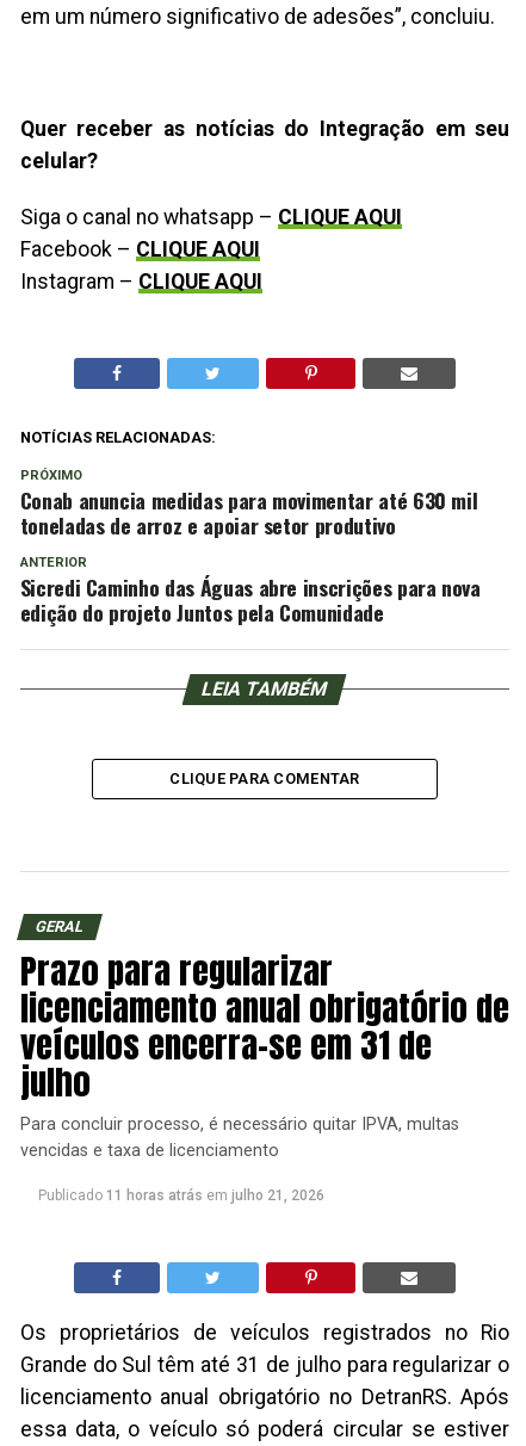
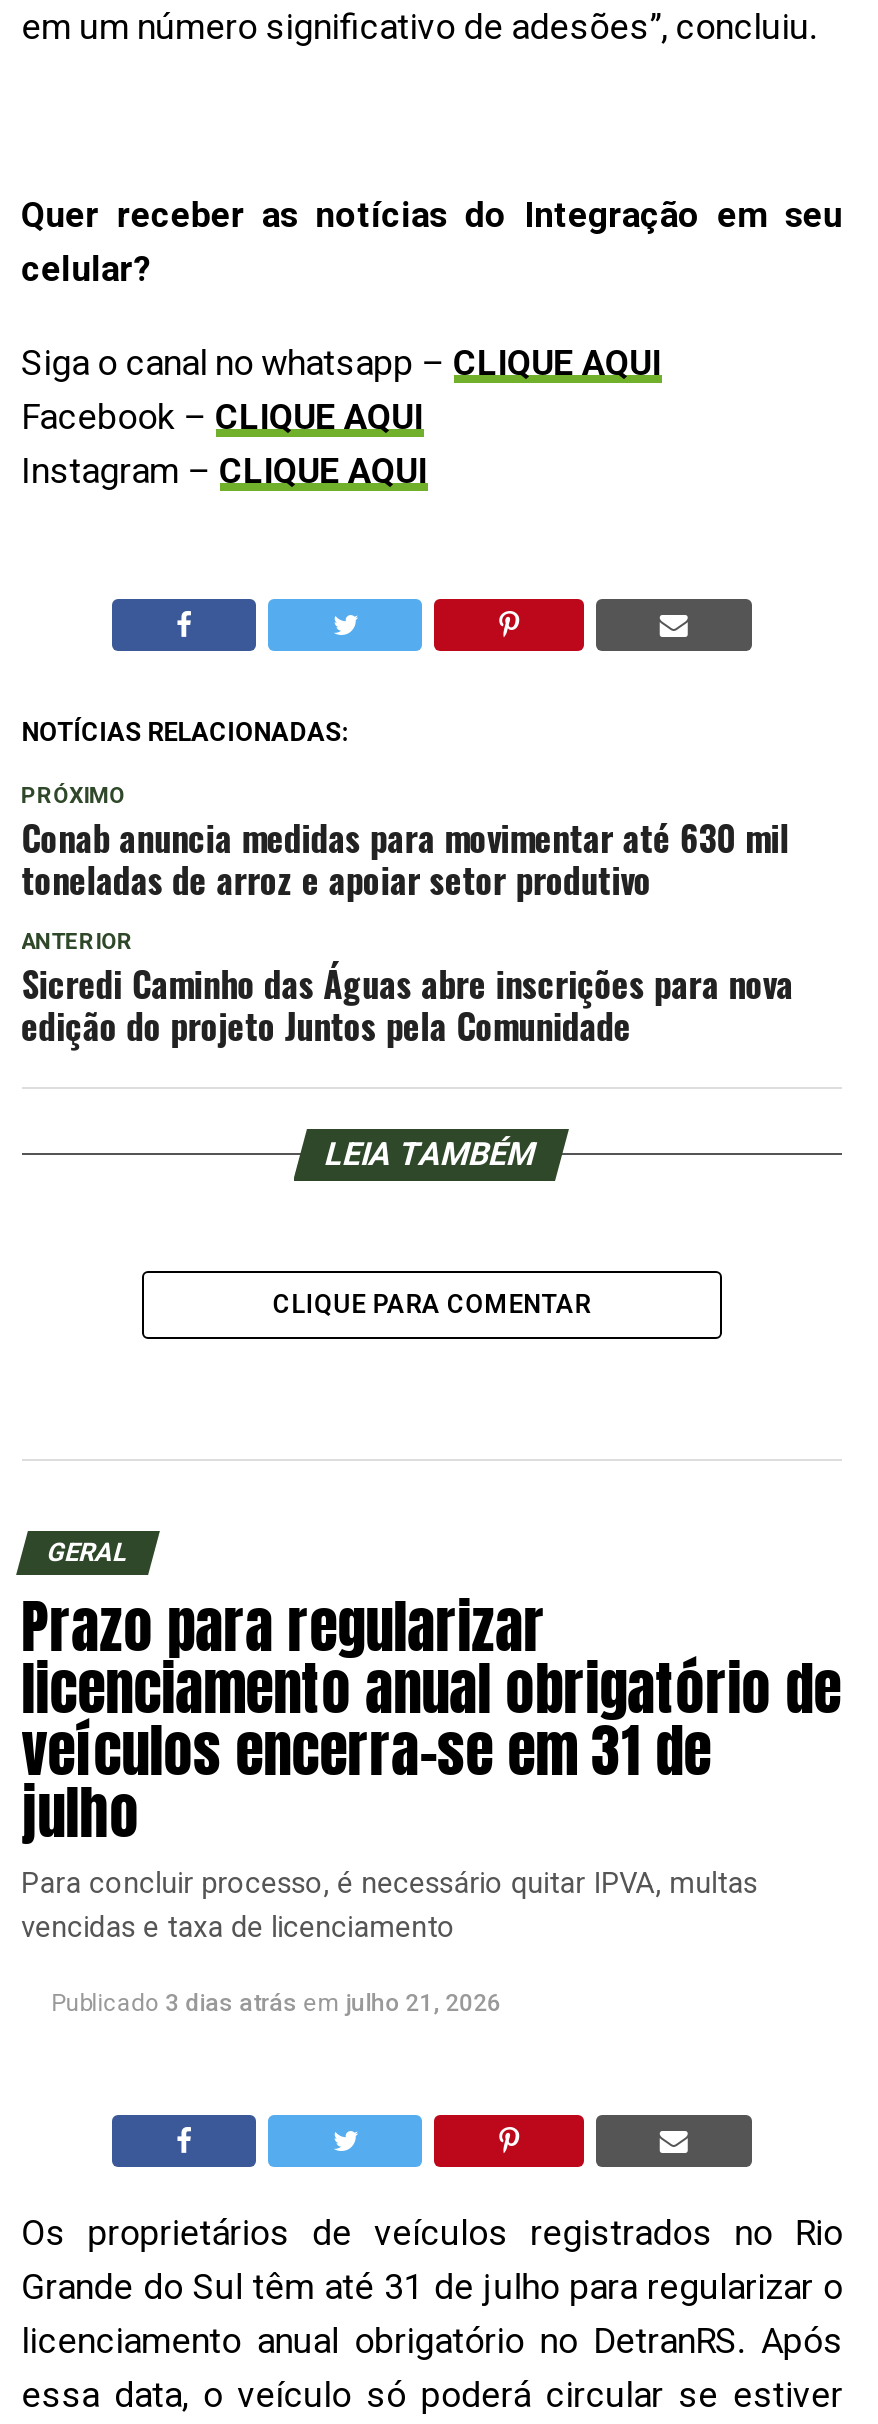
[38,1187,324,1204] Publicado 11 horas atrás em julho 21, 2026 -> [51,1990,501,2018] Publicado 3 dias atrás em julho 21, 2026

